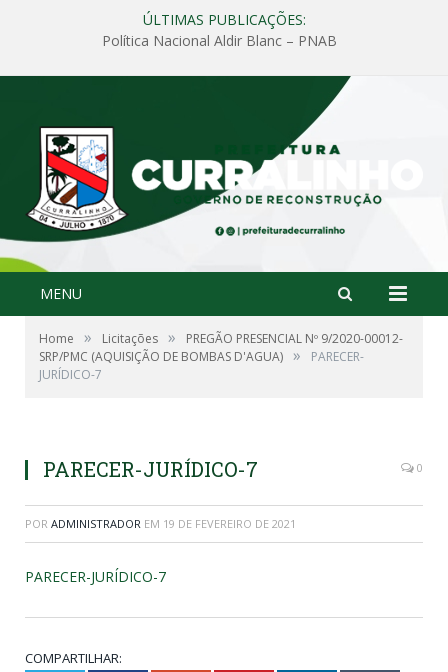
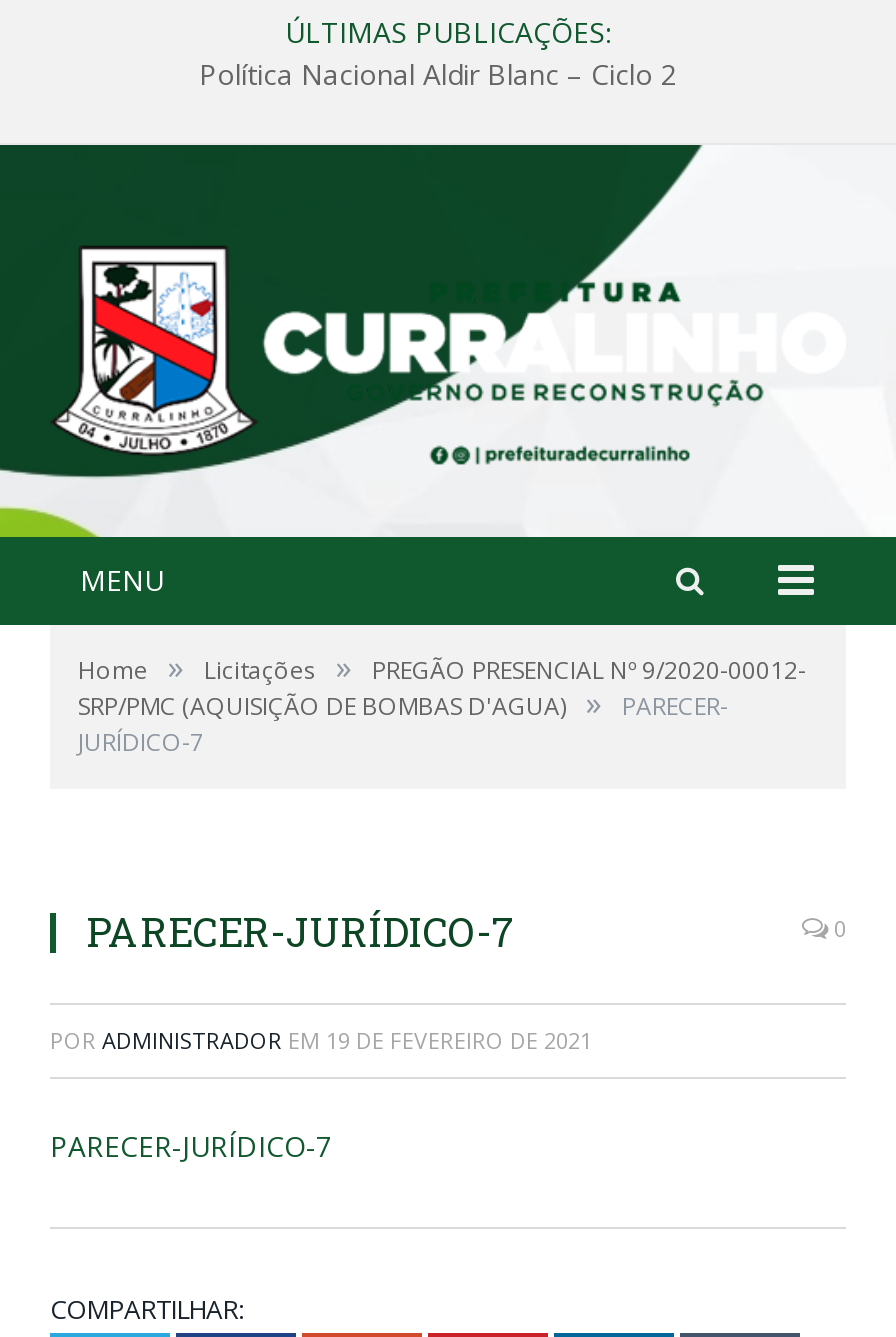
[101,31,336,50] Política Nacional Aldir Blanc – PNAB -> [199,55,677,93] Política Nacional Aldir Blanc – Ciclo 2

